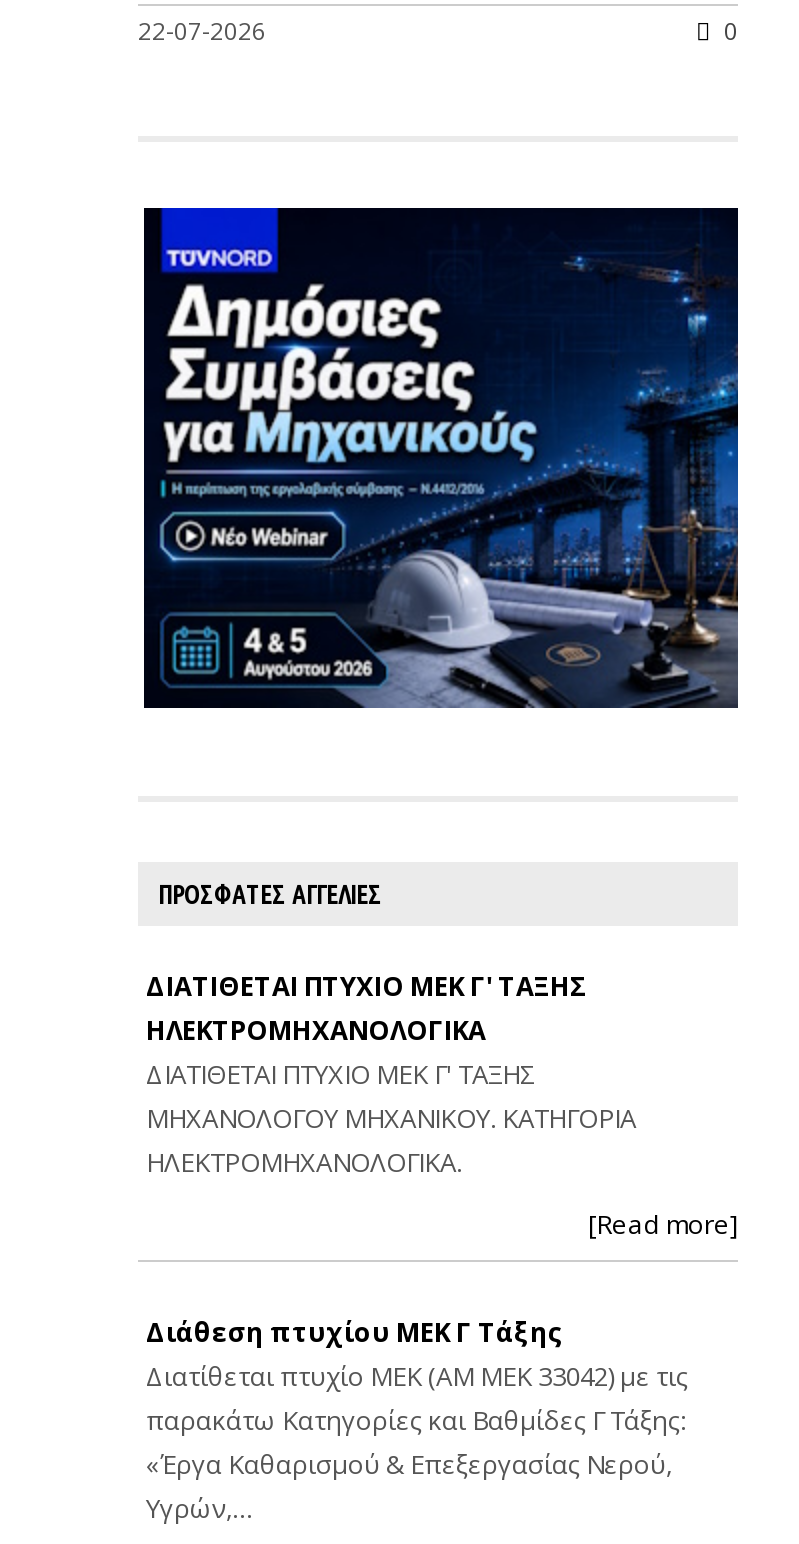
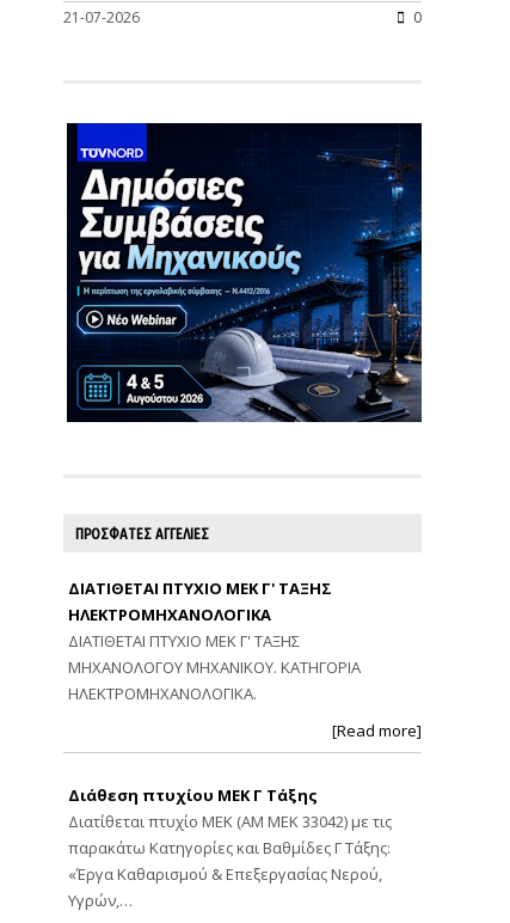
[138,12,266,46] 22-07-2026 -> [63,7,140,27] 21-07-2026

